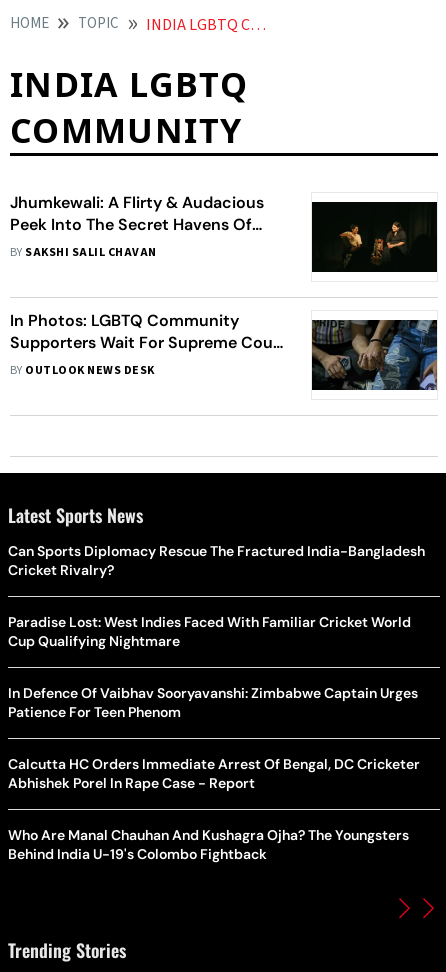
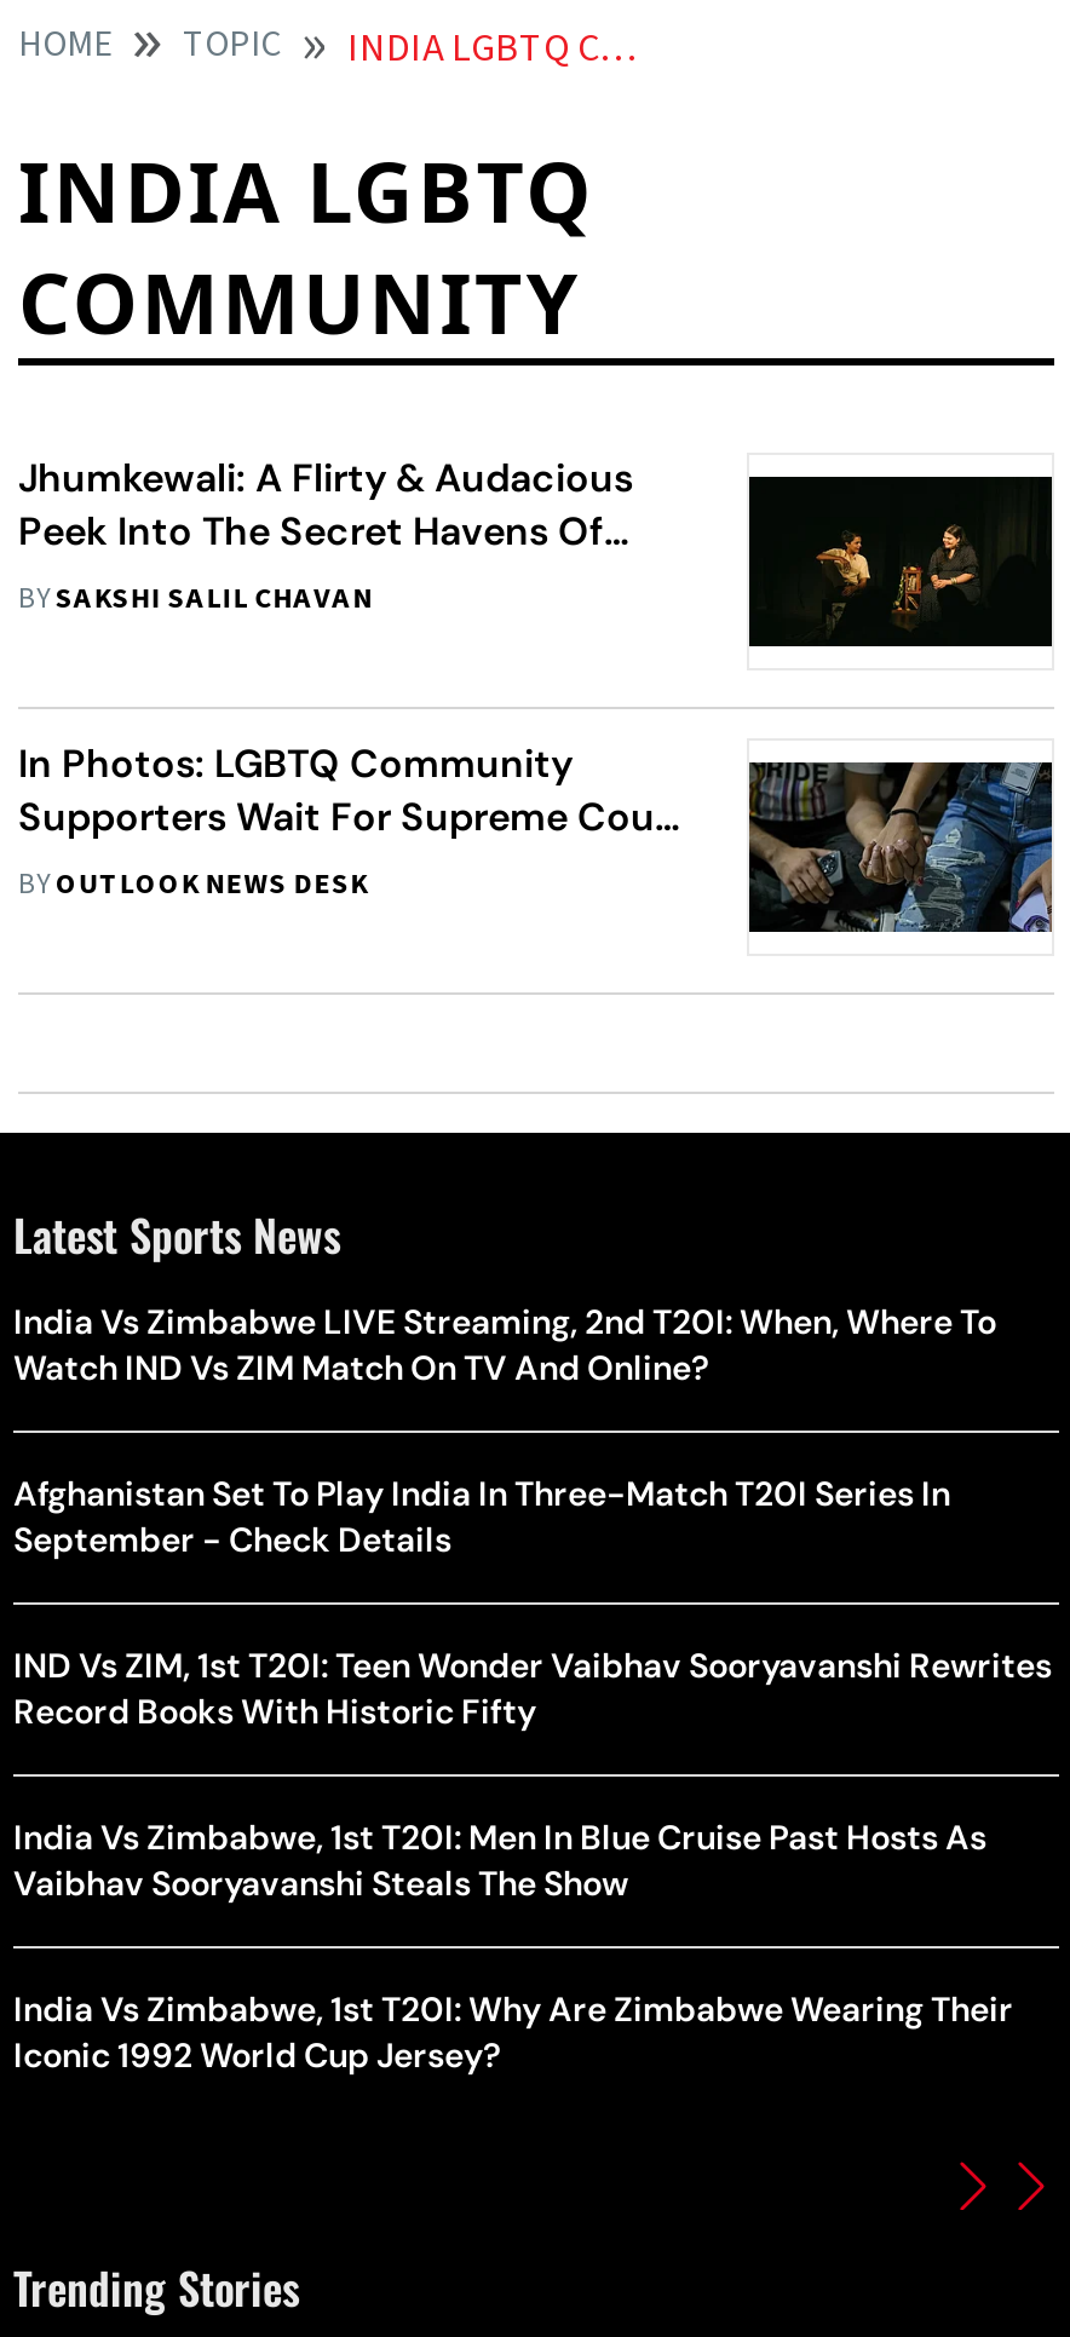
[8,542,425,579] Can Sports Diplomacy Rescue The Fractured India-Bangladesh | Cricket Rivalry? -> [13,1300,996,1389] India Vs Zimbabwe LIVE Streaming, 2nd T20I: When, Where To | Watch IND Vs ZIM Match On TV And Online?
[8,613,411,650] Paradise Lost: West Indies Faced With Familiar Cricket World | Cup Qualifying Nightmare -> [13,1472,950,1561] Afghanistan Set To Play India In Three-Match T20I Series In | September - Check Details
[8,684,418,721] In Defence Of Vaibhav Sooryavanshi: Zimbabwe Captain Urges | Patience For Teen Phenom -> [13,1644,1052,1733] IND Vs ZIM, 1st T20I: Teen Wonder Vaibhav Sooryavanshi Rewrites | Record Books With Historic Fifty
[8,755,420,792] Calcutta HC Orders Immediate Arrest Of Bengal, DC Cricketer | Abhishek Porel In Rape Case - Report -> [13,1815,986,1905] India Vs Zimbabwe, 1st T20I: Men In Blue Cruise Past Hosts As | Vaibhav Sooryavanshi Steals The Show
[8,826,409,863] Who Are Manal Chauhan And Kushagra Ojha? The Youngsters | Behind India U-19's Colombo Fightback -> [13,1987,1013,2077] India Vs Zimbabwe, 1st T20I: Why Are Zimbabwe Wearing Their | Iconic 1992 World Cup Jersey?

